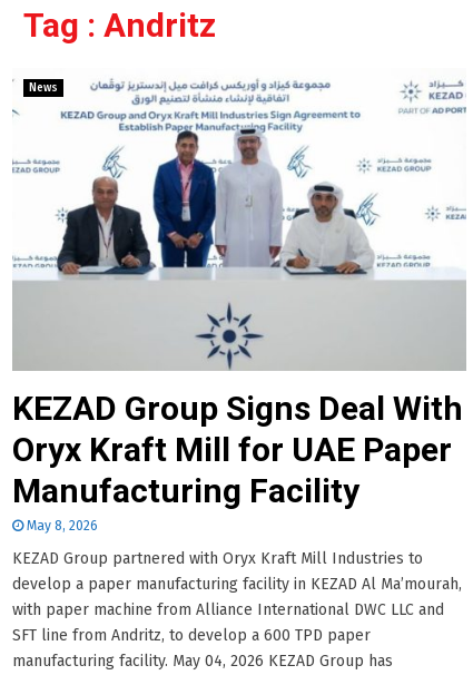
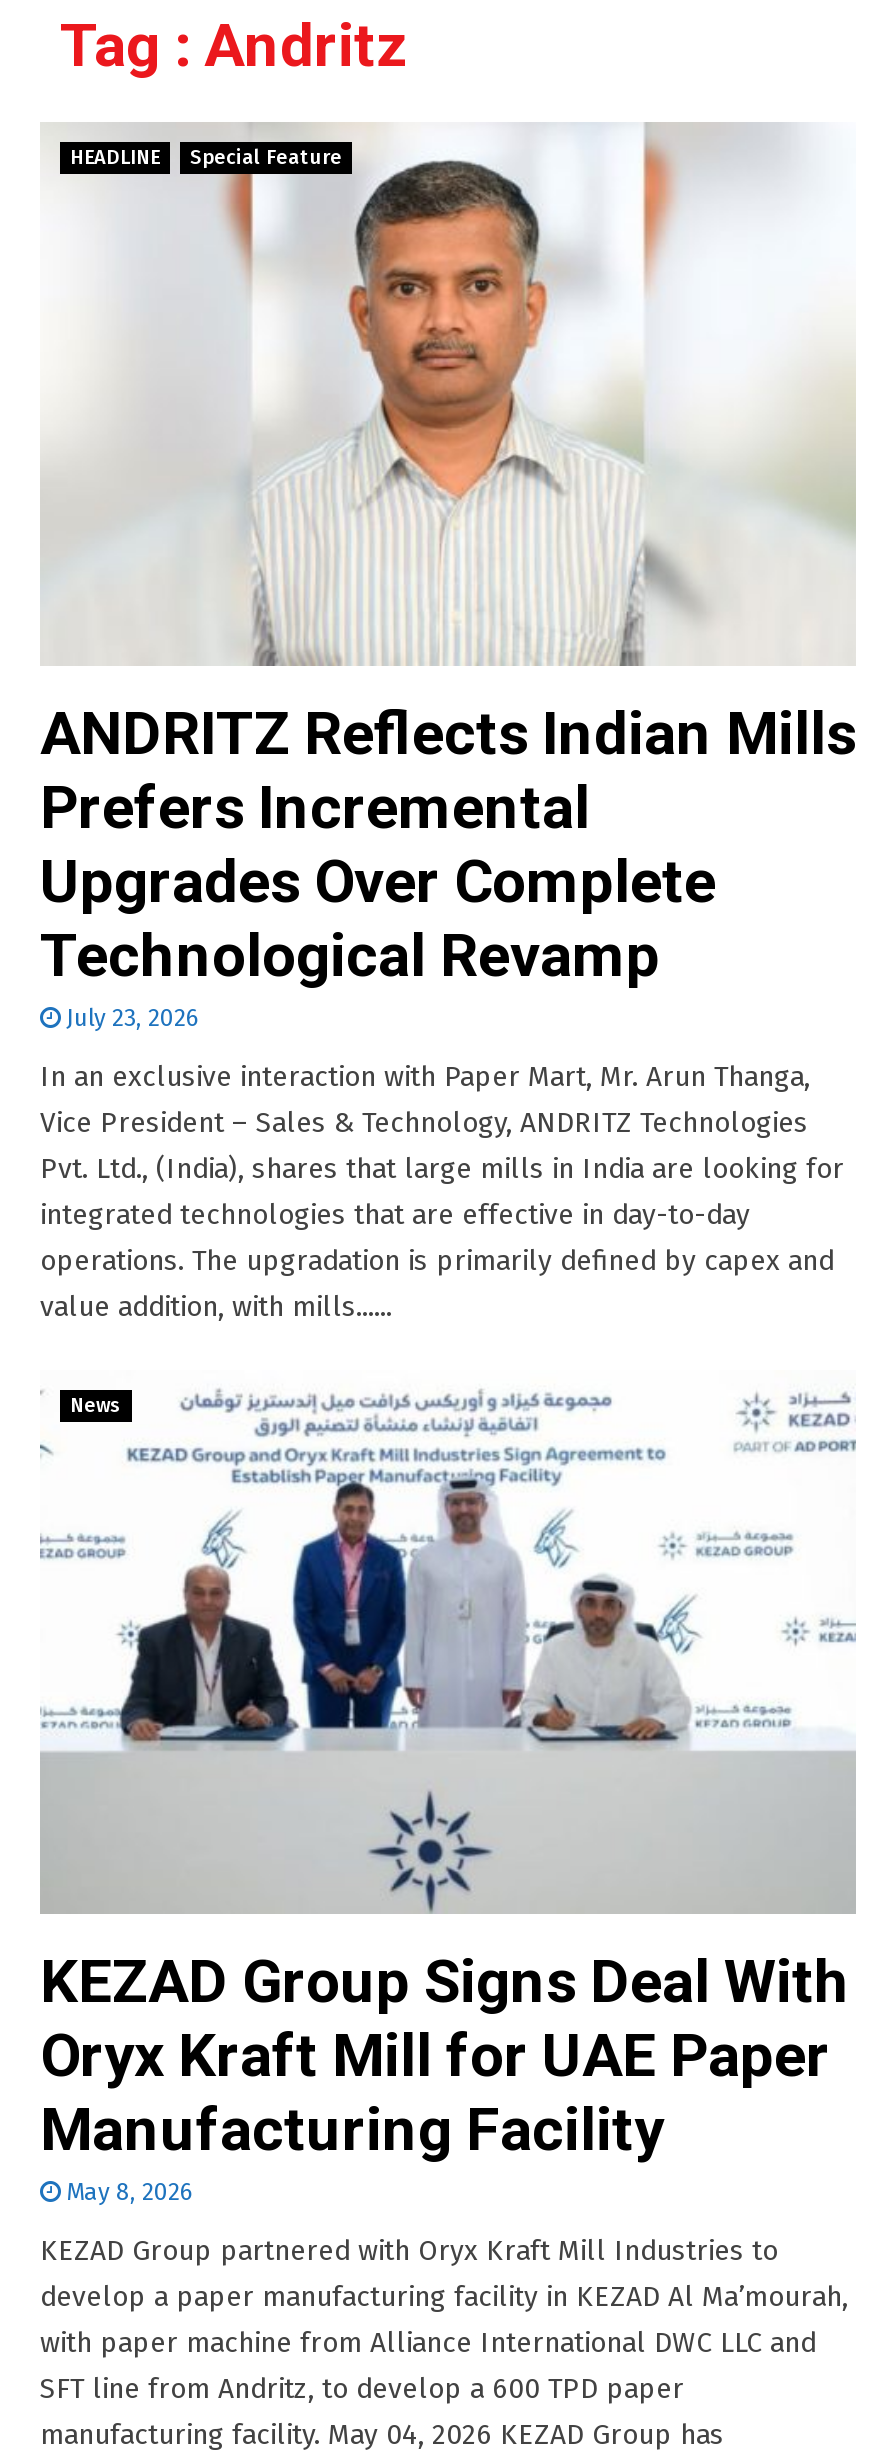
none -> [40,698,856,1324] ANDRITZ Reflects Indian Mills | Prefers Incremental | Upgrades Over Complete | Technological Revamp | July 23, 2026 | In an exclusive interaction with Paper Mart, Mr. Arun Thanga, | Vice President – Sales & Technology, ANDRITZ Technologies | Pvt. Ltd., (India), shares that large mills in India are looking for | integrated technologies that are effective in day-to-day | operations. The upgradation is primarily defined by capex and | value addition, with mills......
none -> [42,122,856,666] [image] | HEADLINE | Special Feature

